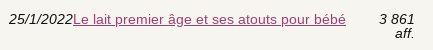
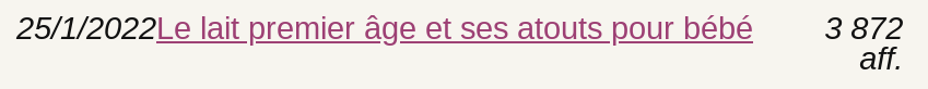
[379,11,415,27] 3 861 -> [824,11,903,46] 3 872

